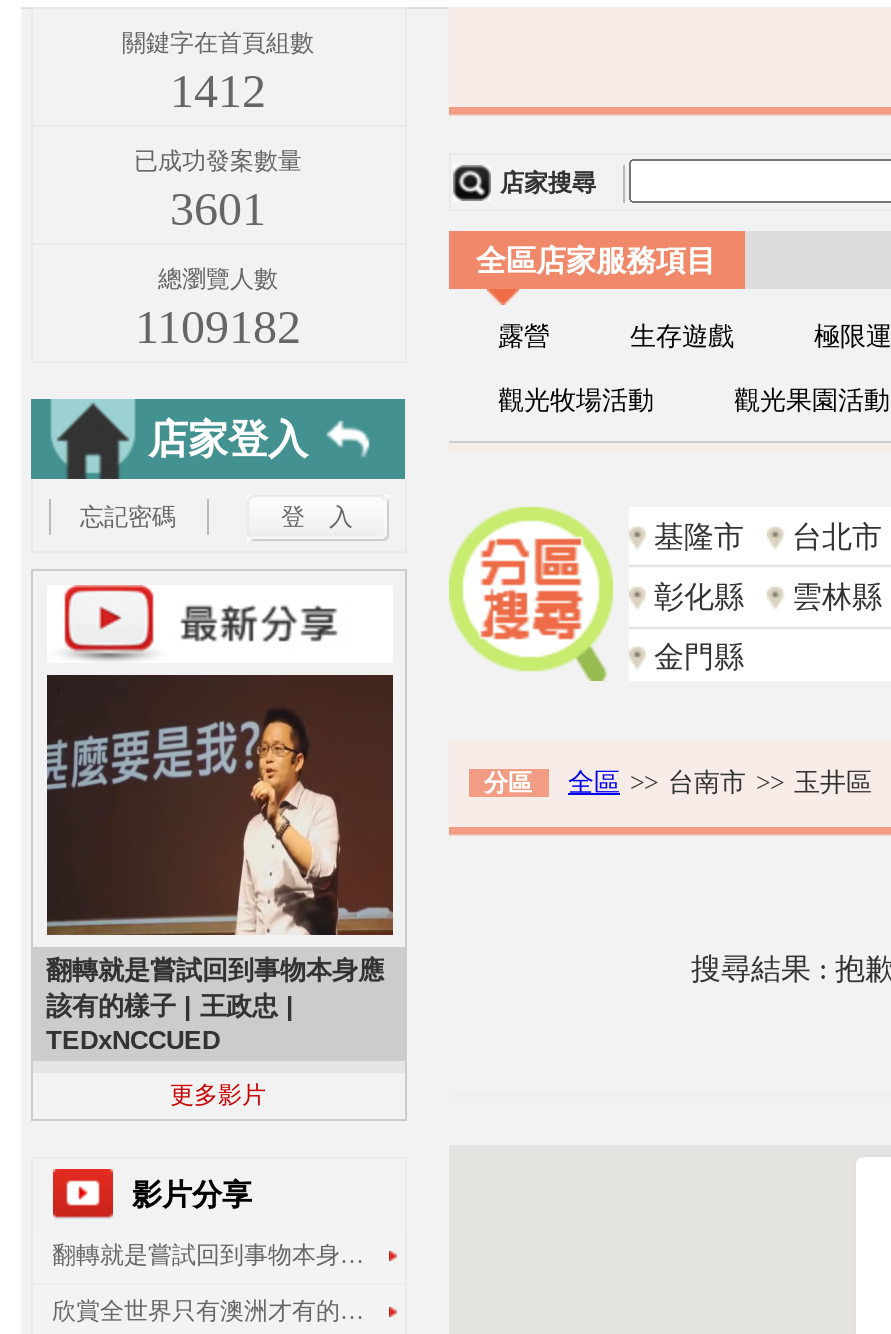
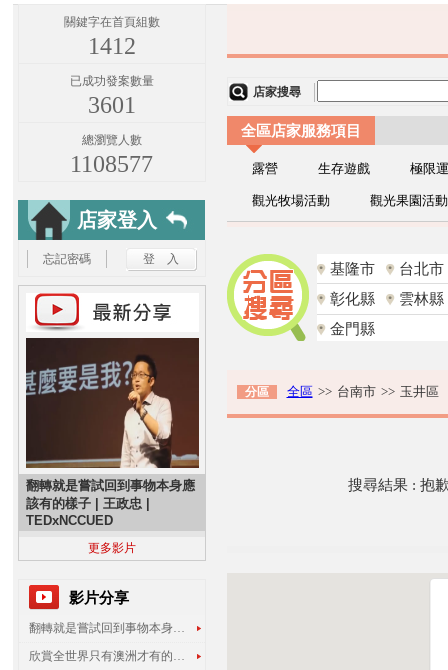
[135,301,301,353] 1109182 -> [70,151,153,177] 1108577

